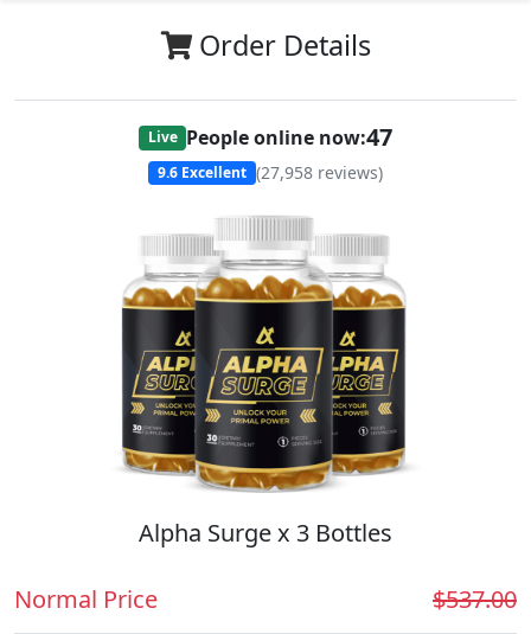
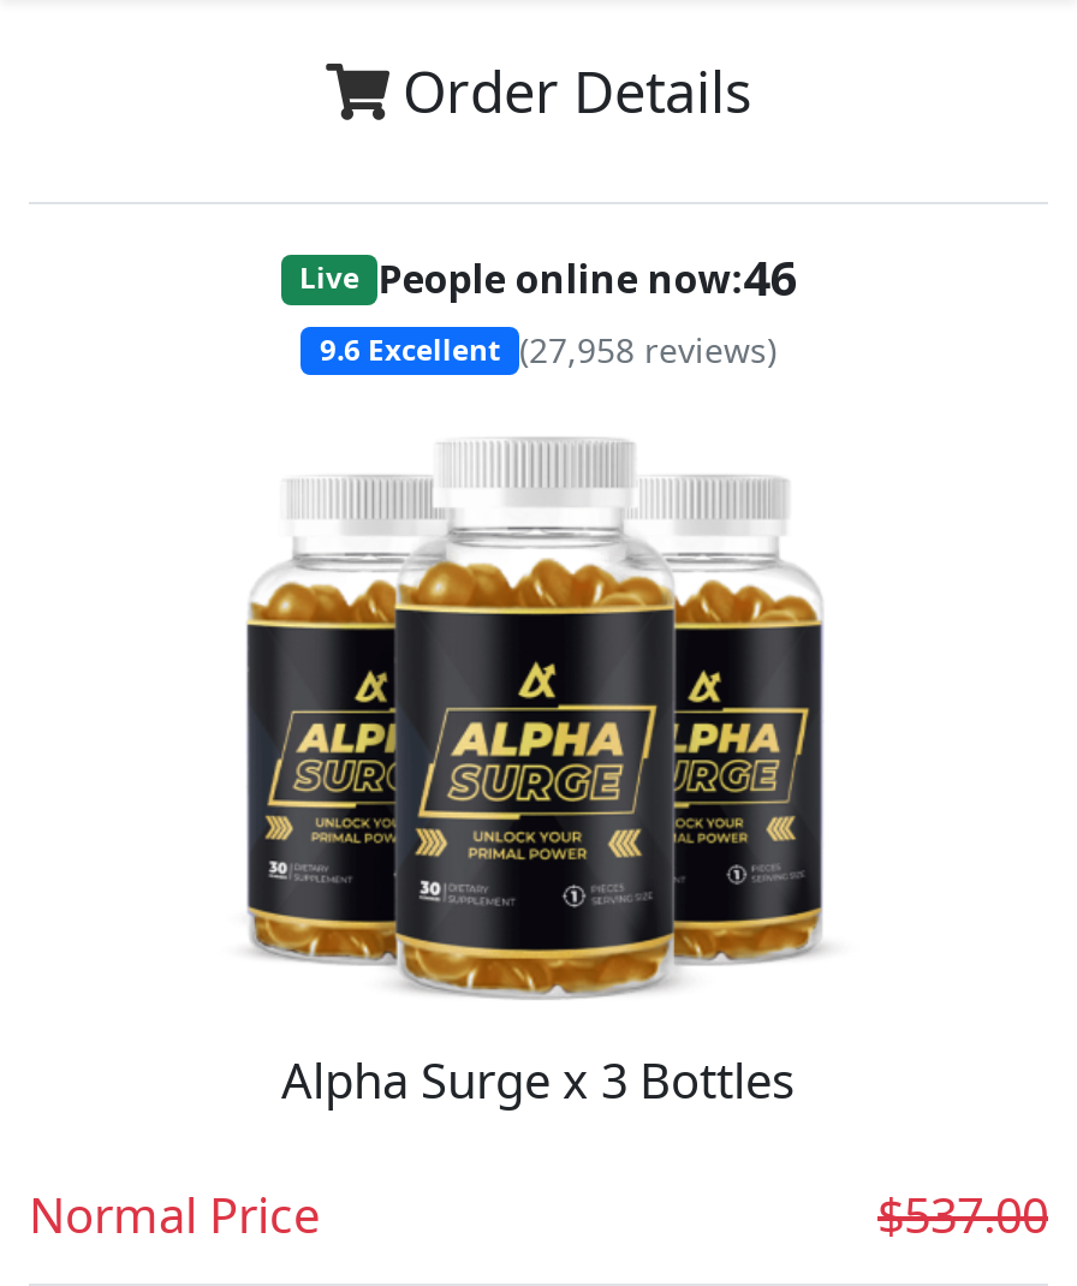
[148,121,393,153] Live People online now:47 -> [299,246,796,311] Live People online now:46

